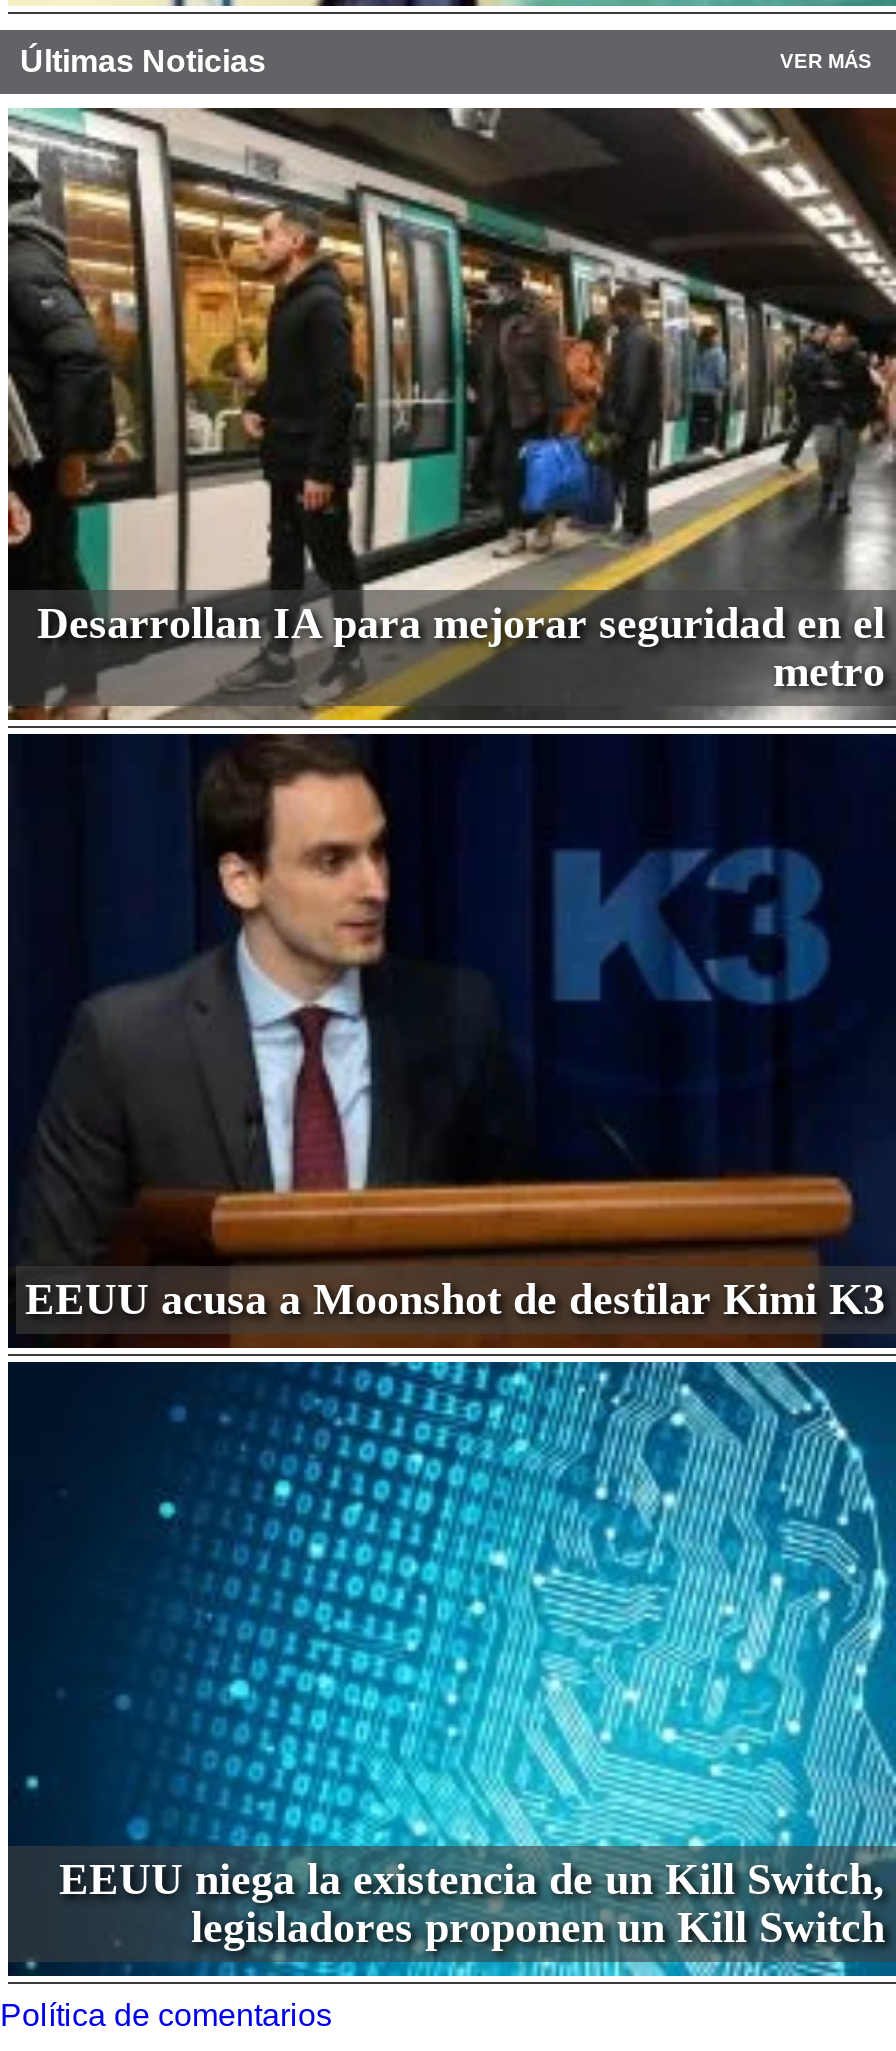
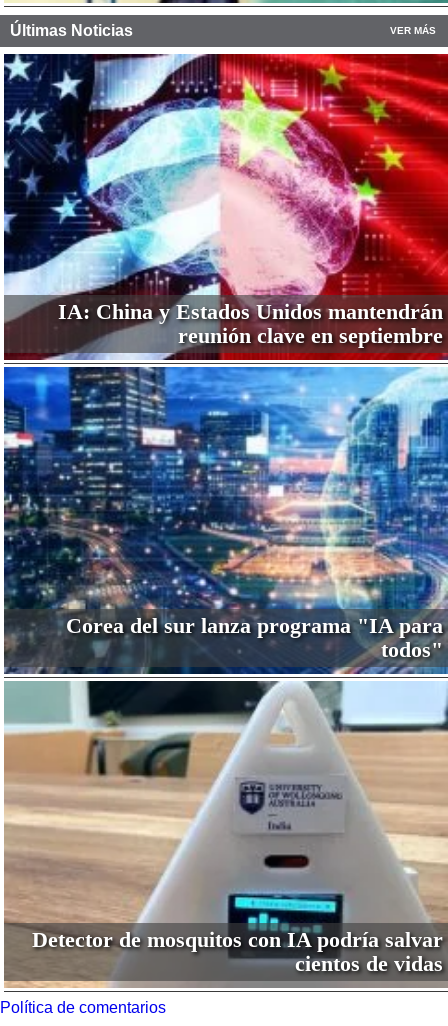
[6,106,890,697] [image] | Desarrollan IA para mejorar seguridad en el | metro -> [3,53,445,348] [image] | IA: China y Estados Unidos mantendrán | reunión clave en septiembre
[6,664,890,1324] [image] | EEUU acusa a Moonshot de destilar Kimi K3 -> [3,332,445,662] [image] | Corea del sur lanza programa "IA para | todos"
[6,1340,890,1978] [image] | EEUU niega la existencia de un Kill Switch, | legisladores proponen un Kill Switch -> [3,670,445,988] [image] | Detector de mosquitos con IA podría salvar | cientos de vidas

